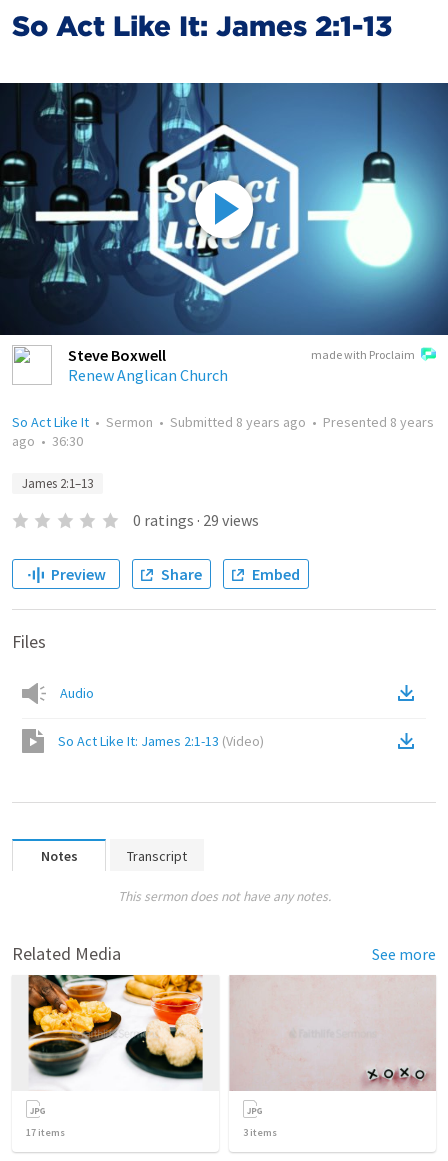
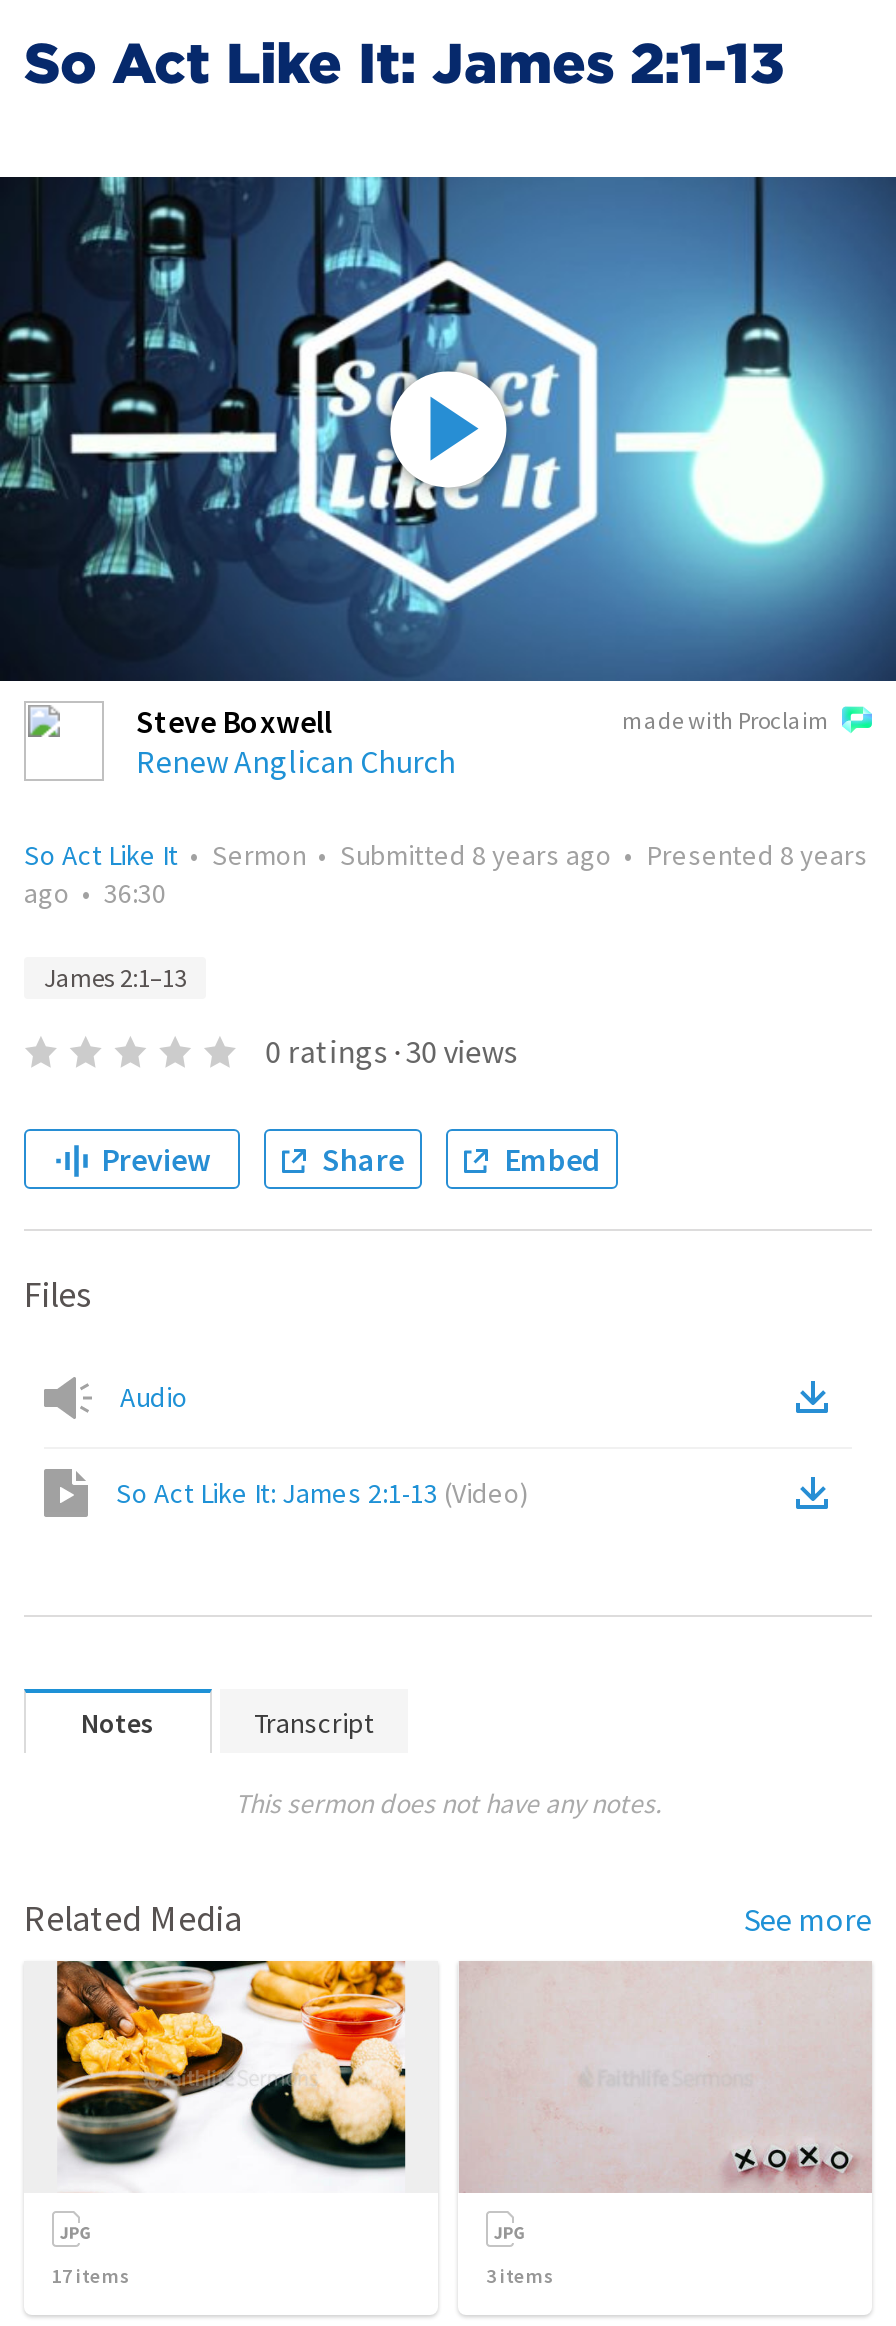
[133,510,259,530] 0 ratings · 29 views -> [265,1031,517,1071] 0 ratings · 30 views

